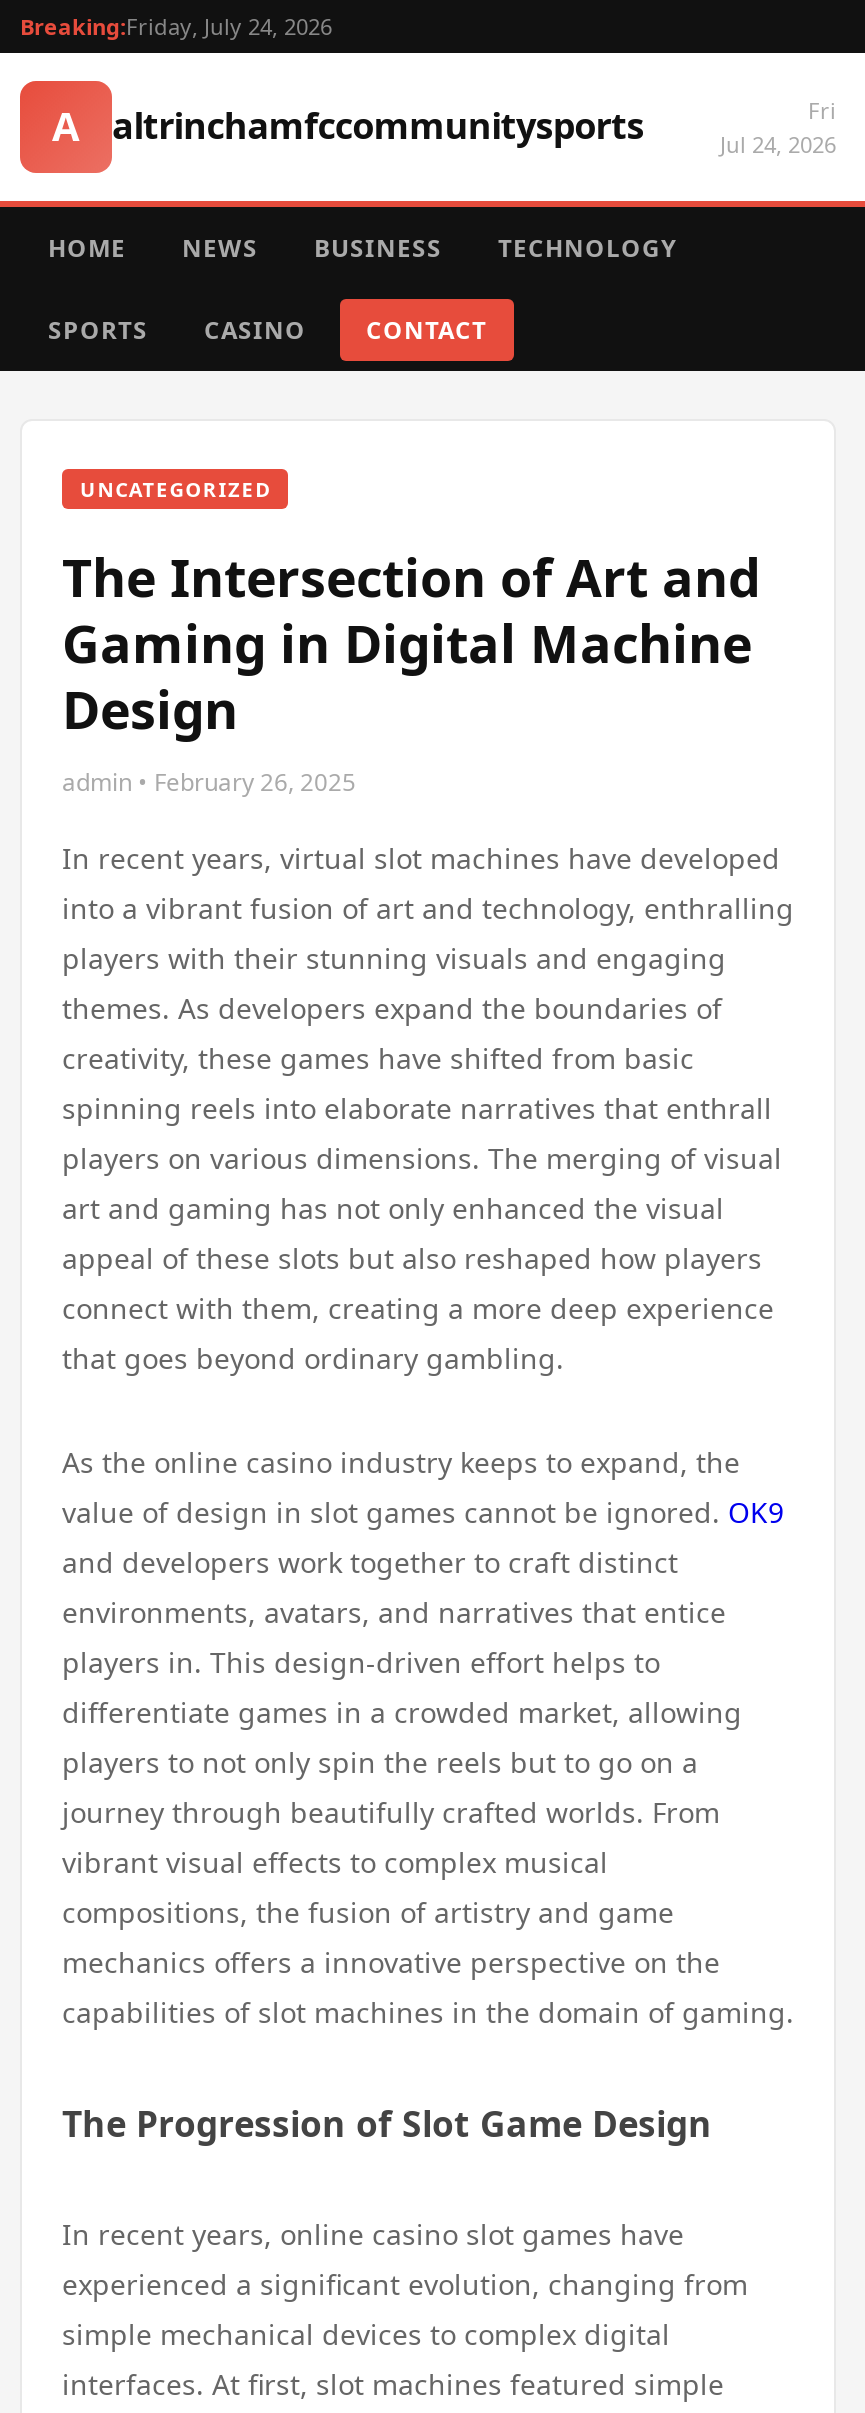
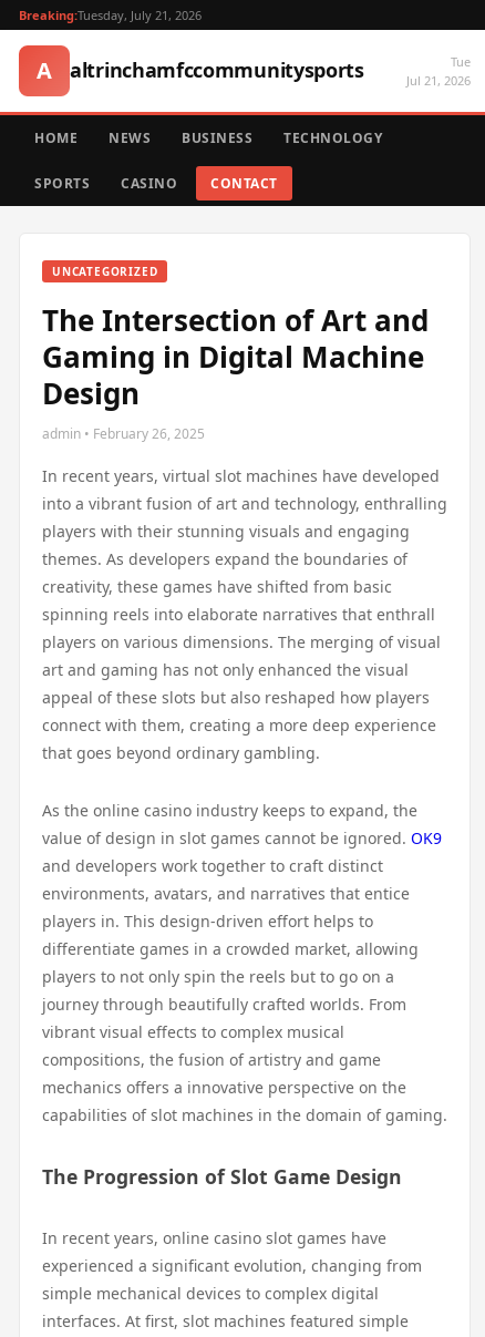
[20,11,332,41] Breaking:Friday, July 24, 2026 -> [19,7,202,23] Breaking:Tuesday, July 21, 2026
[720,95,836,159] Fri | Jul 24, 2026 -> [406,53,471,89] Tue | Jul 21, 2026

